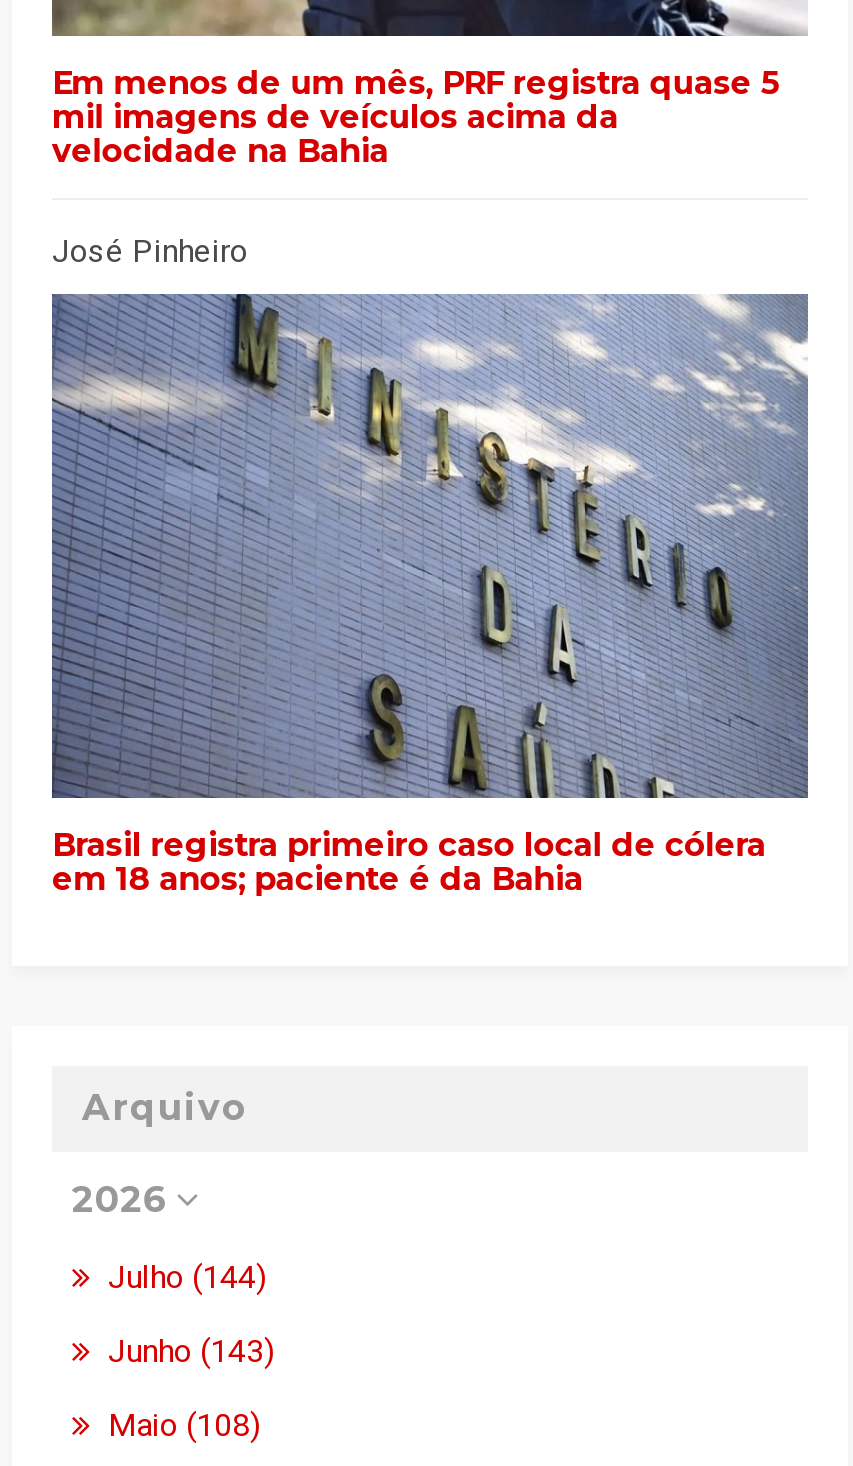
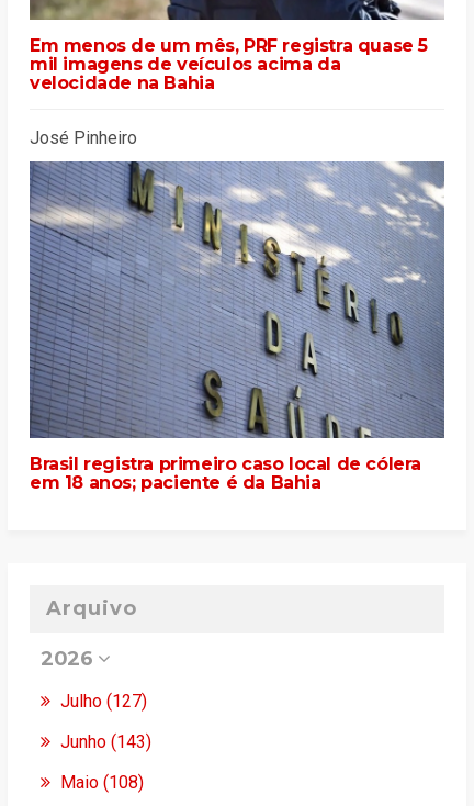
[100,1258,266,1296] Julho (144) -> [56,691,147,712] Julho (127)

